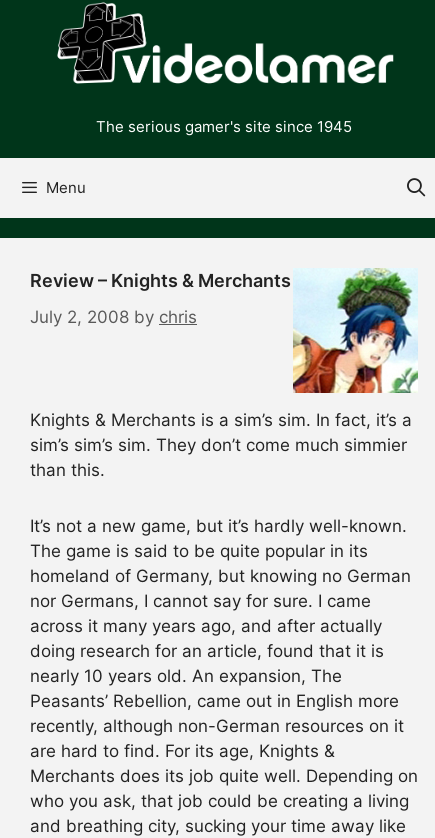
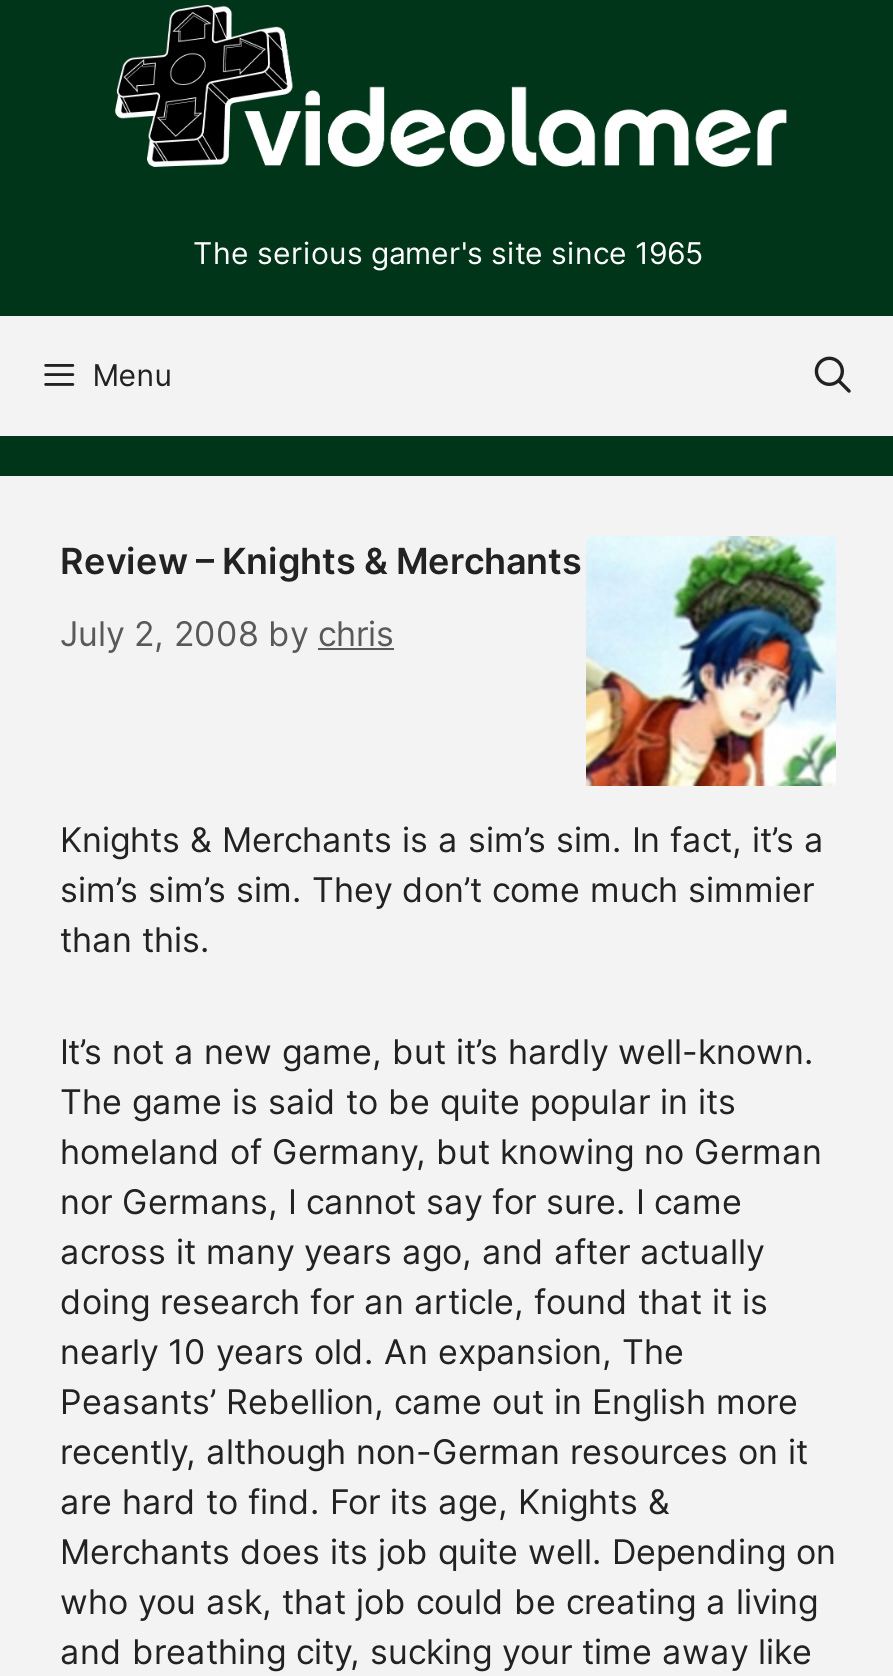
[96,117,352,136] The serious gamer's site since 1945 -> [193,235,703,273] The serious gamer's site since 1965

